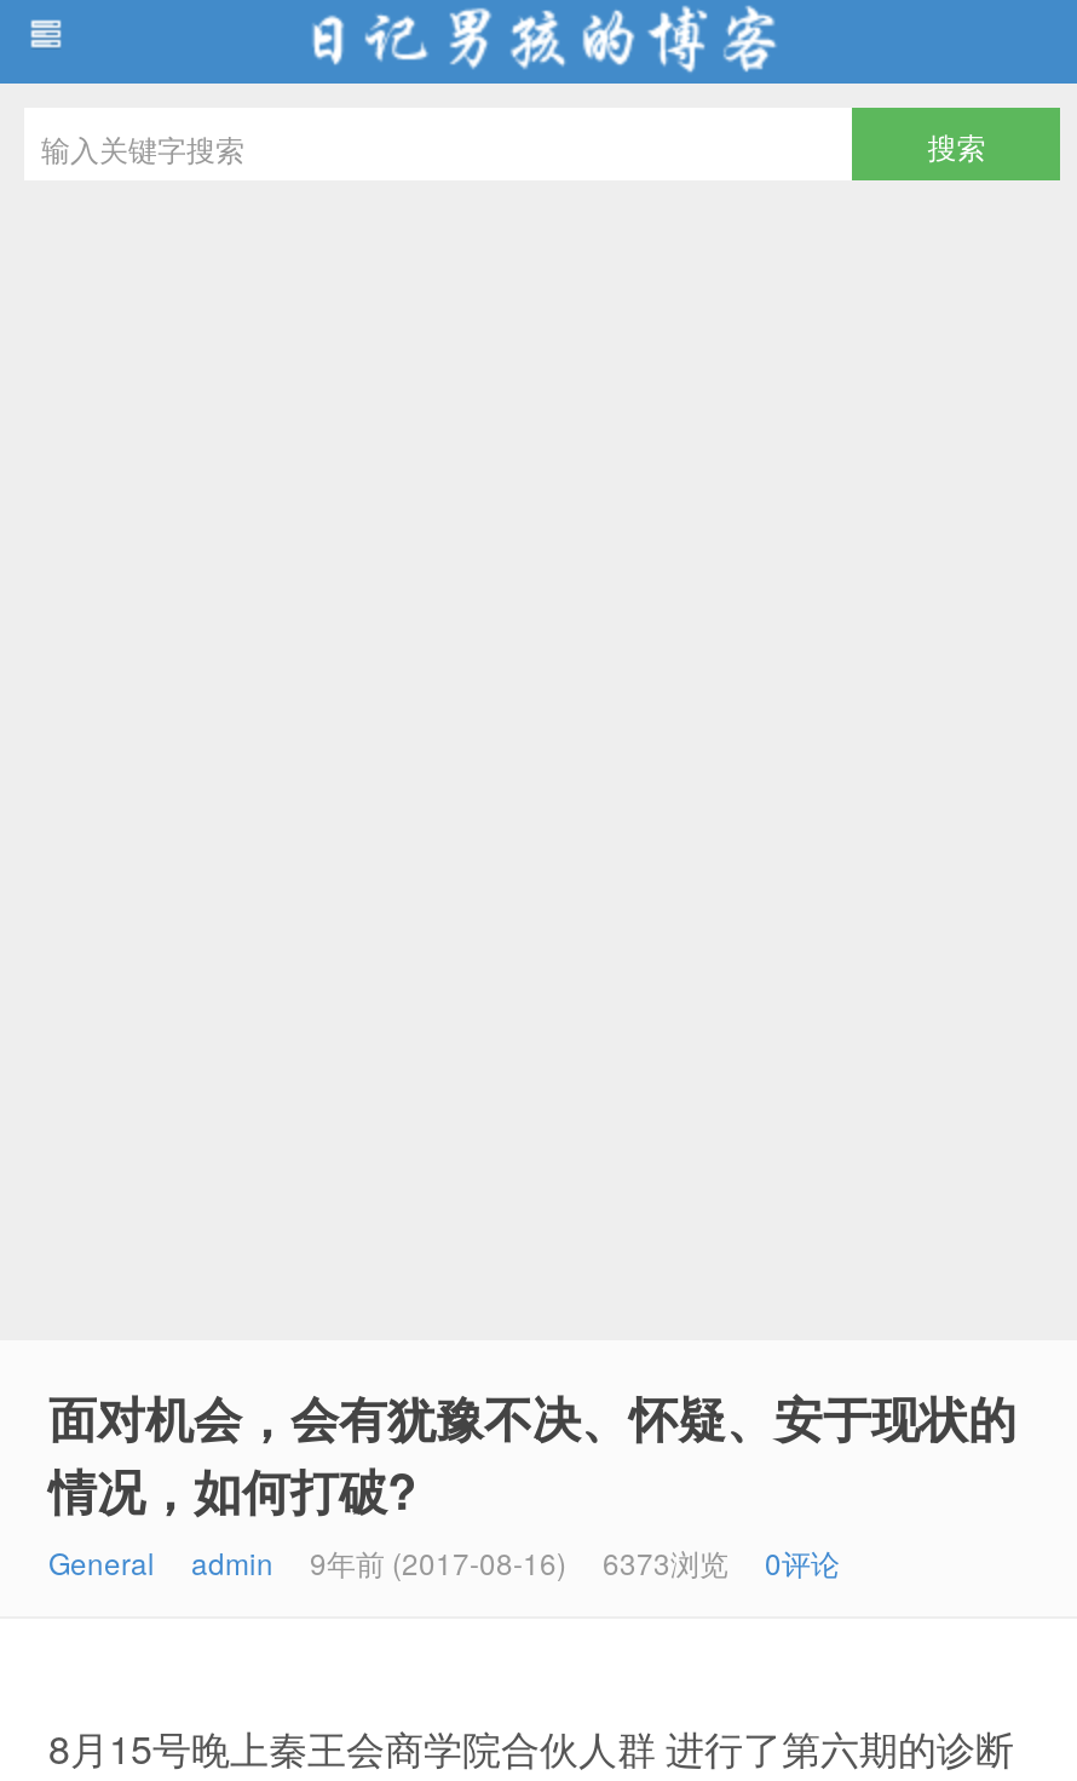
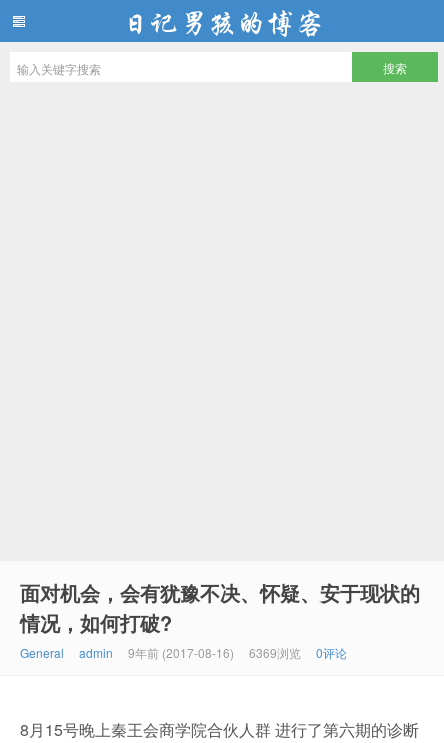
[48,1541,840,1582] General admin 9年前 (2017-08-16) 6373浏览 0评论 -> [20,644,347,661] General admin 9年前 (2017-08-16) 6369浏览 0评论

